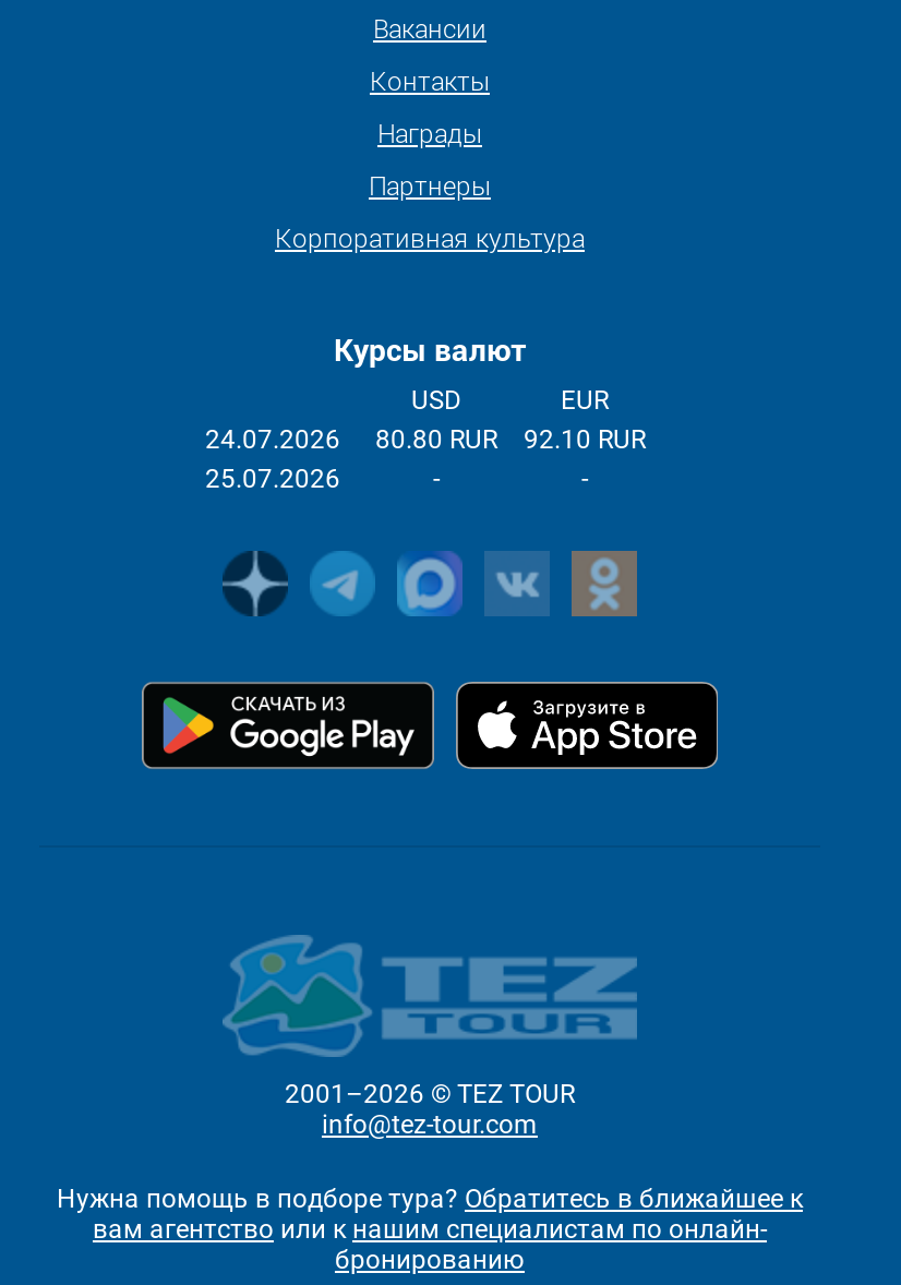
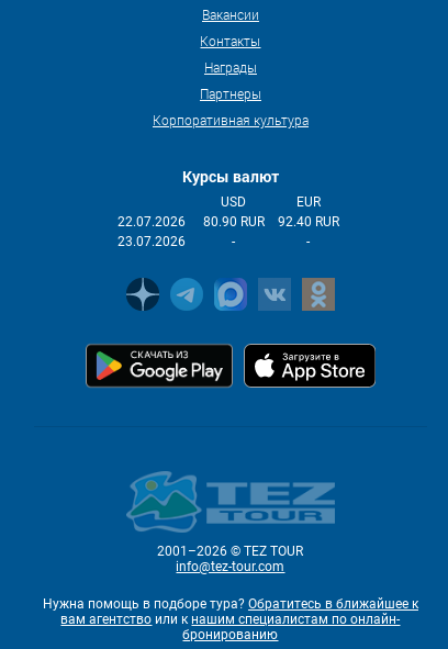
[205,424,340,455] 24.07.2026 -> [117,214,186,230] 22.07.2026
[375,424,497,455] 80.80 RUR -> [203,214,265,230] 80.90 RUR
[524,424,646,455] 92.10 RUR -> [278,214,339,230] 92.40 RUR
[205,464,340,494] 25.07.2026 -> [117,234,186,249] 23.07.2026

